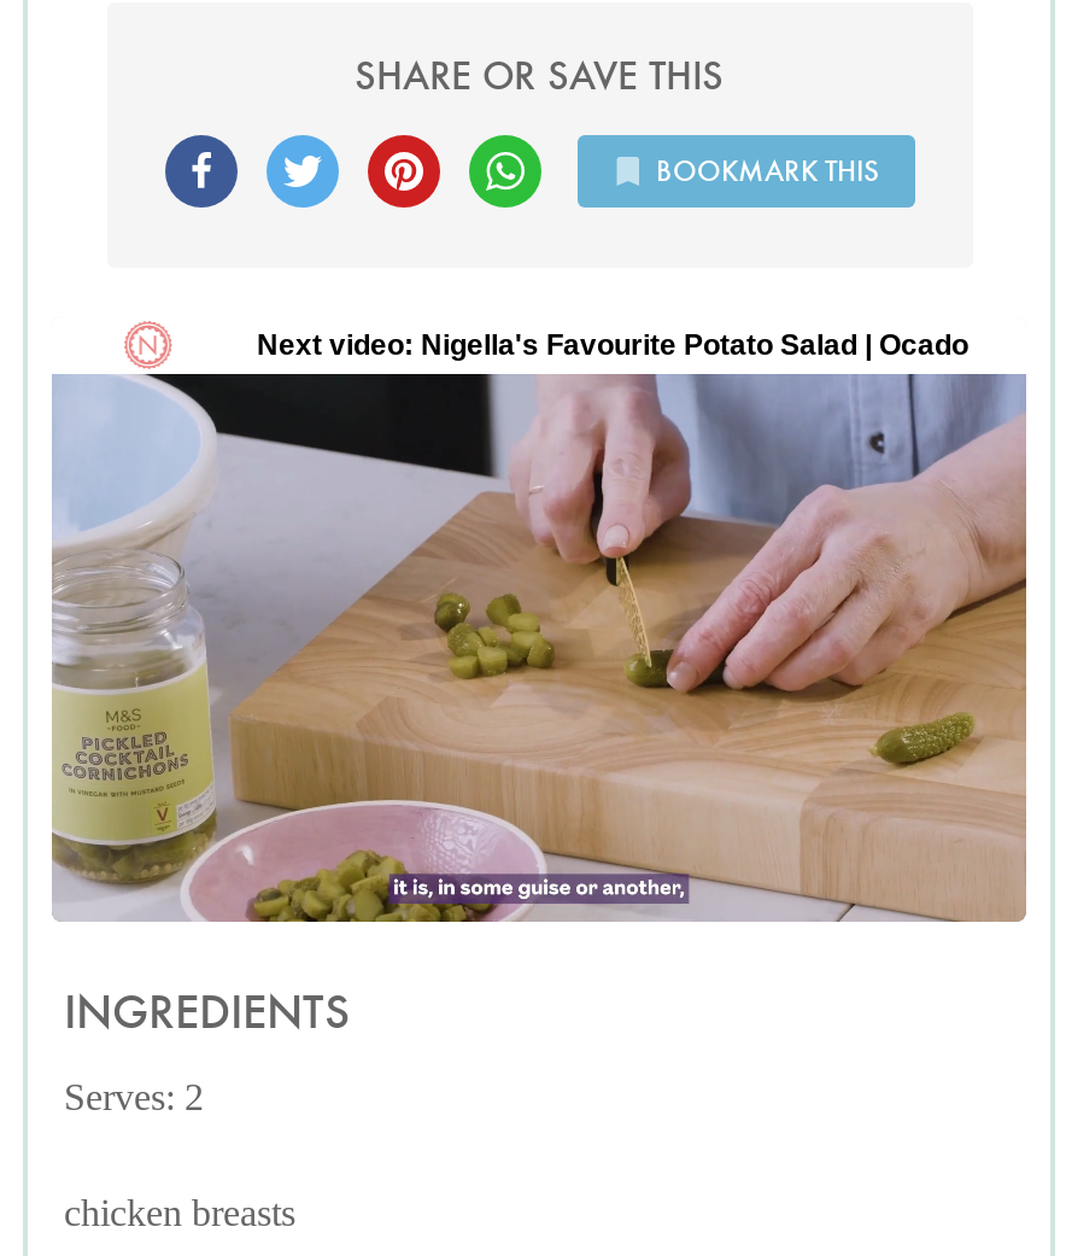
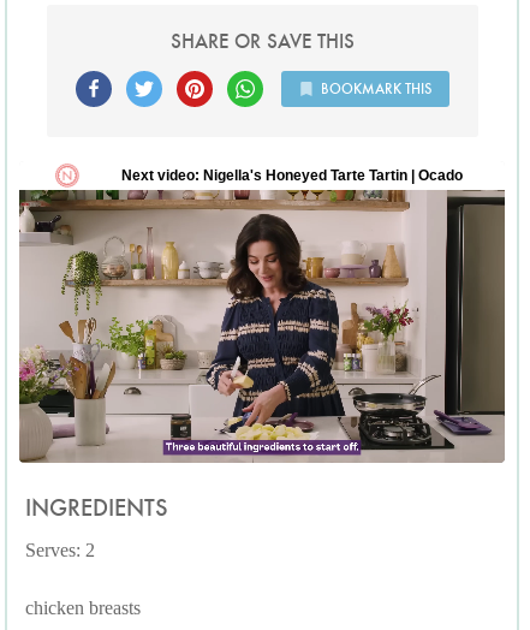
[52,332,1026,923] [image] -> [18,168,506,463] [image]

